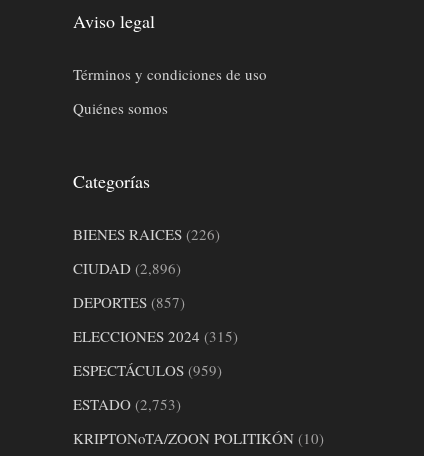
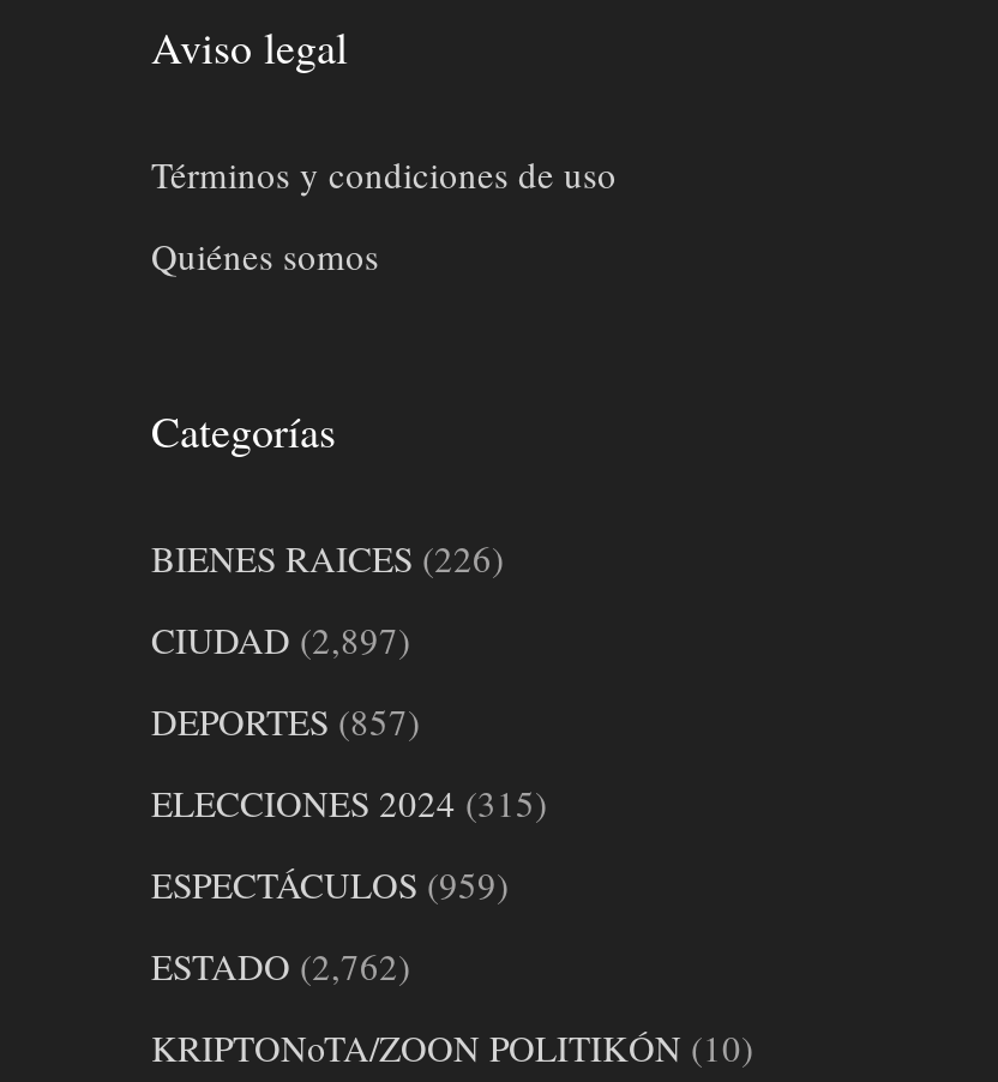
[73,257,181,277] CIUDAD (2,896) -> [151,614,410,662] CIUDAD (2,897)
[73,393,181,413] ESTADO (2,753) -> [151,940,410,988] ESTADO (2,762)

